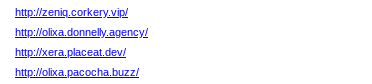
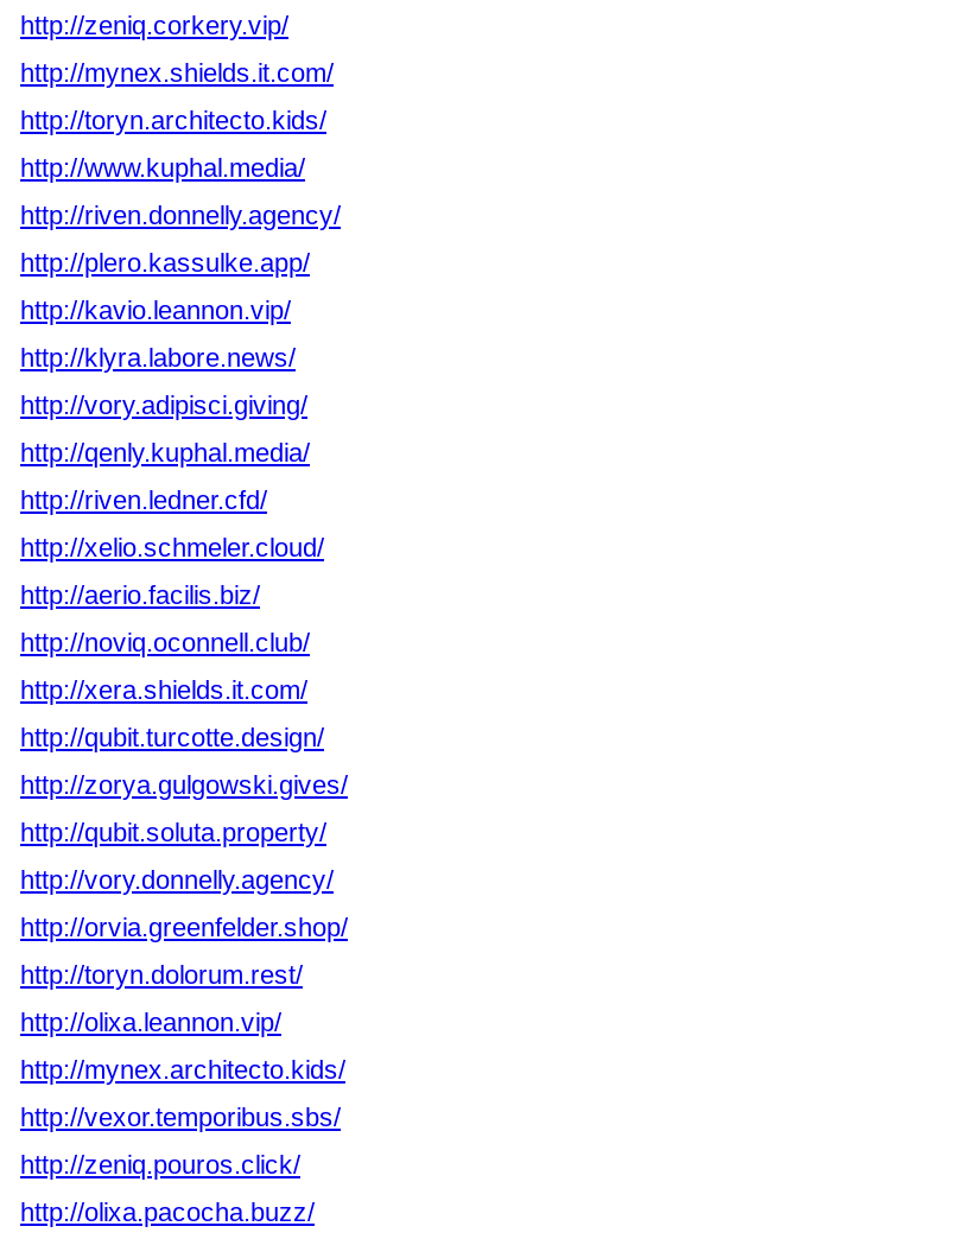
[15,26,148,58] http://olixa.donnelly.agency/ | http://xera.placeat.dev/ -> [20,58,348,1179] http://mynex.shields.it.com/ | http://toryn.architecto.kids/ | http://www.kuphal.media/ | http://riven.donnelly.agency/ | http://plero.kassulke.app/ | http://kavio.leannon.vip/ | http://klyra.labore.news/ | http://vory.adipisci.giving/ | http://qenly.kuphal.media/ | http://riven.ledner.cfd/ | http://xelio.schmeler.cloud/ | http://aerio.facilis.biz/ | http://noviq.oconnell.club/ | http://xera.shields.it.com/ | http://qubit.turcotte.design/ | http://zorya.gulgowski.gives/ | http://qubit.soluta.property/ | http://vory.donnelly.agency/ | http://orvia.greenfelder.shop/ | http://toryn.dolorum.rest/ | http://olixa.leannon.vip/ | http://mynex.architecto.kids/ | http://vexor.temporibus.sbs/ | http://zeniq.pouros.click/

